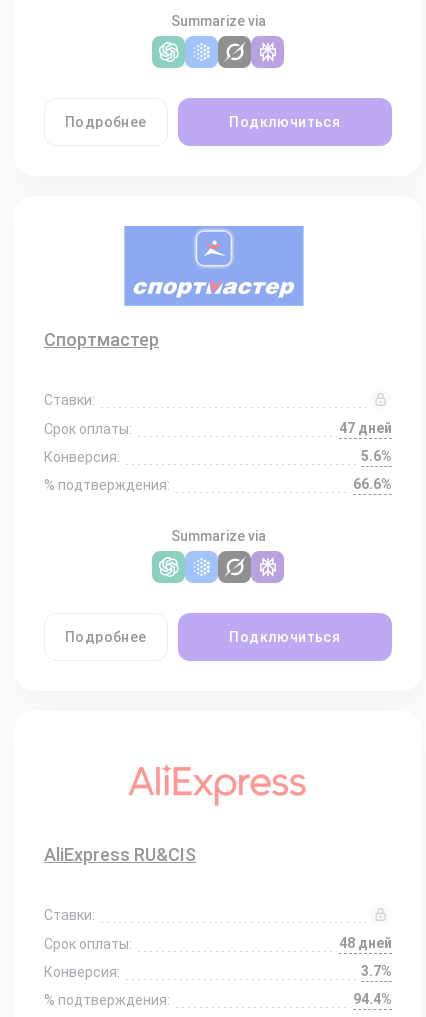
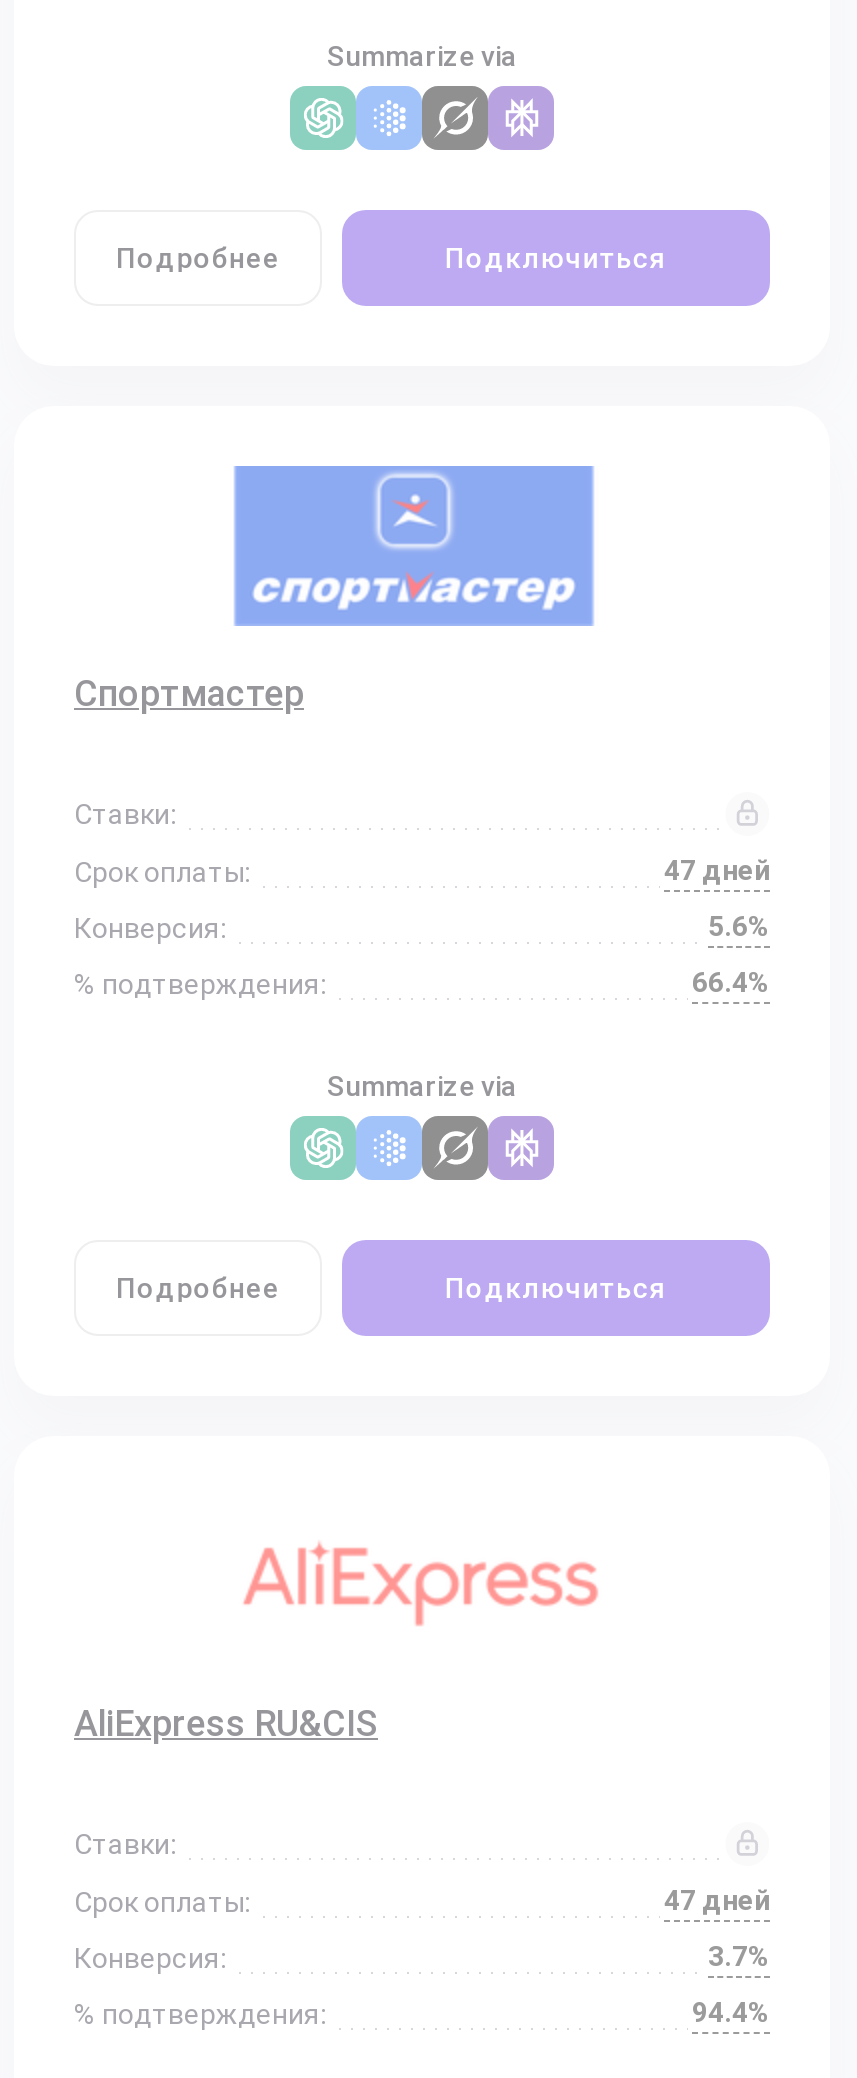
[353,476,392,492] 66.6% -> [692,966,770,998] 66.4%
[339,935,392,951] 48 дней -> [664,1884,770,1916] 47 дней

